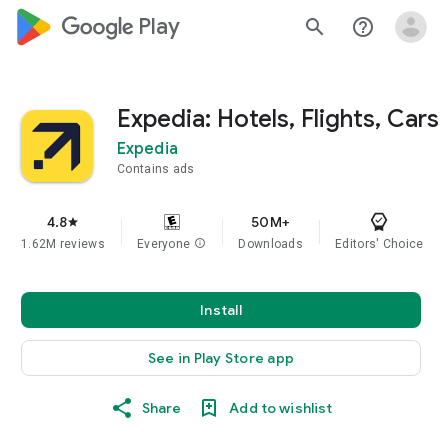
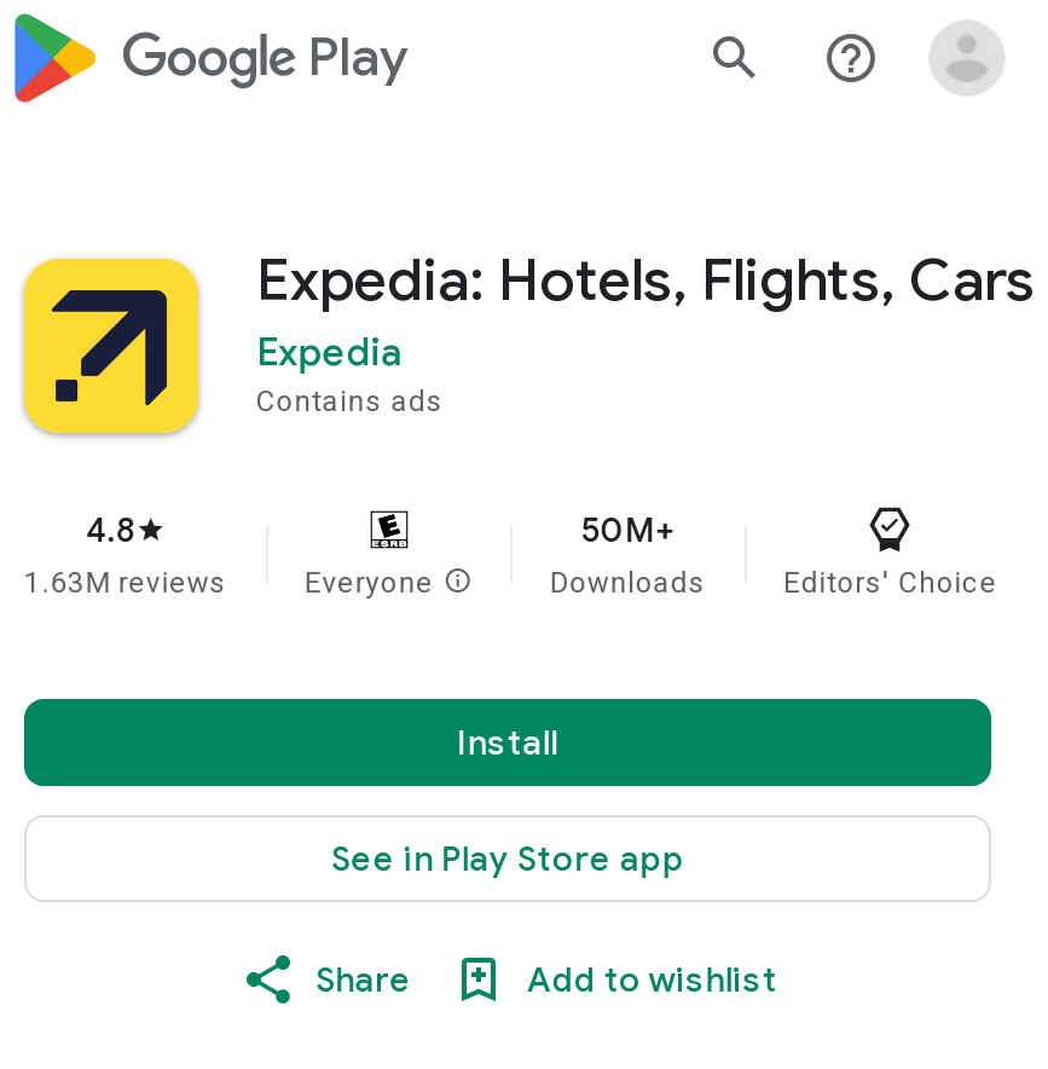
[21,237,105,251] 1.62M reviews -> [24,566,227,600] 1.63M reviews

